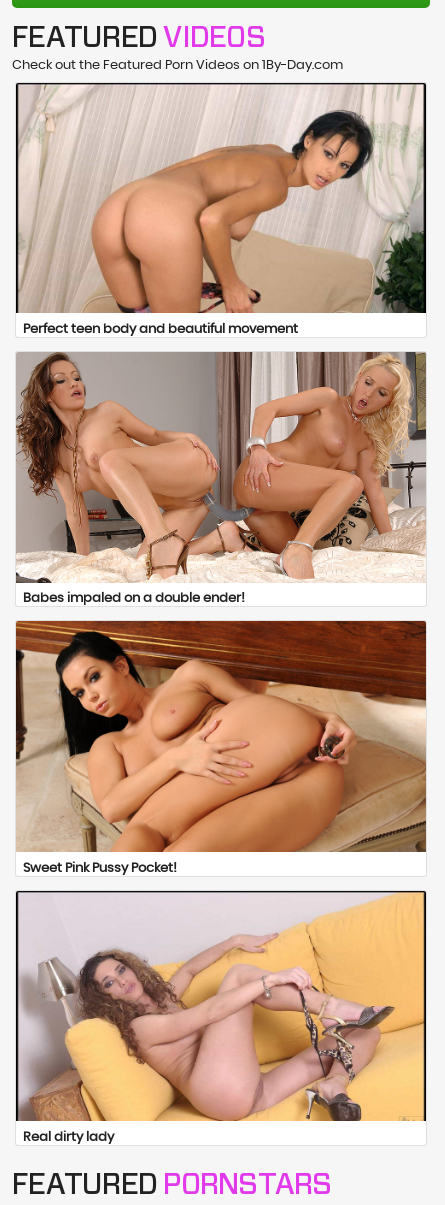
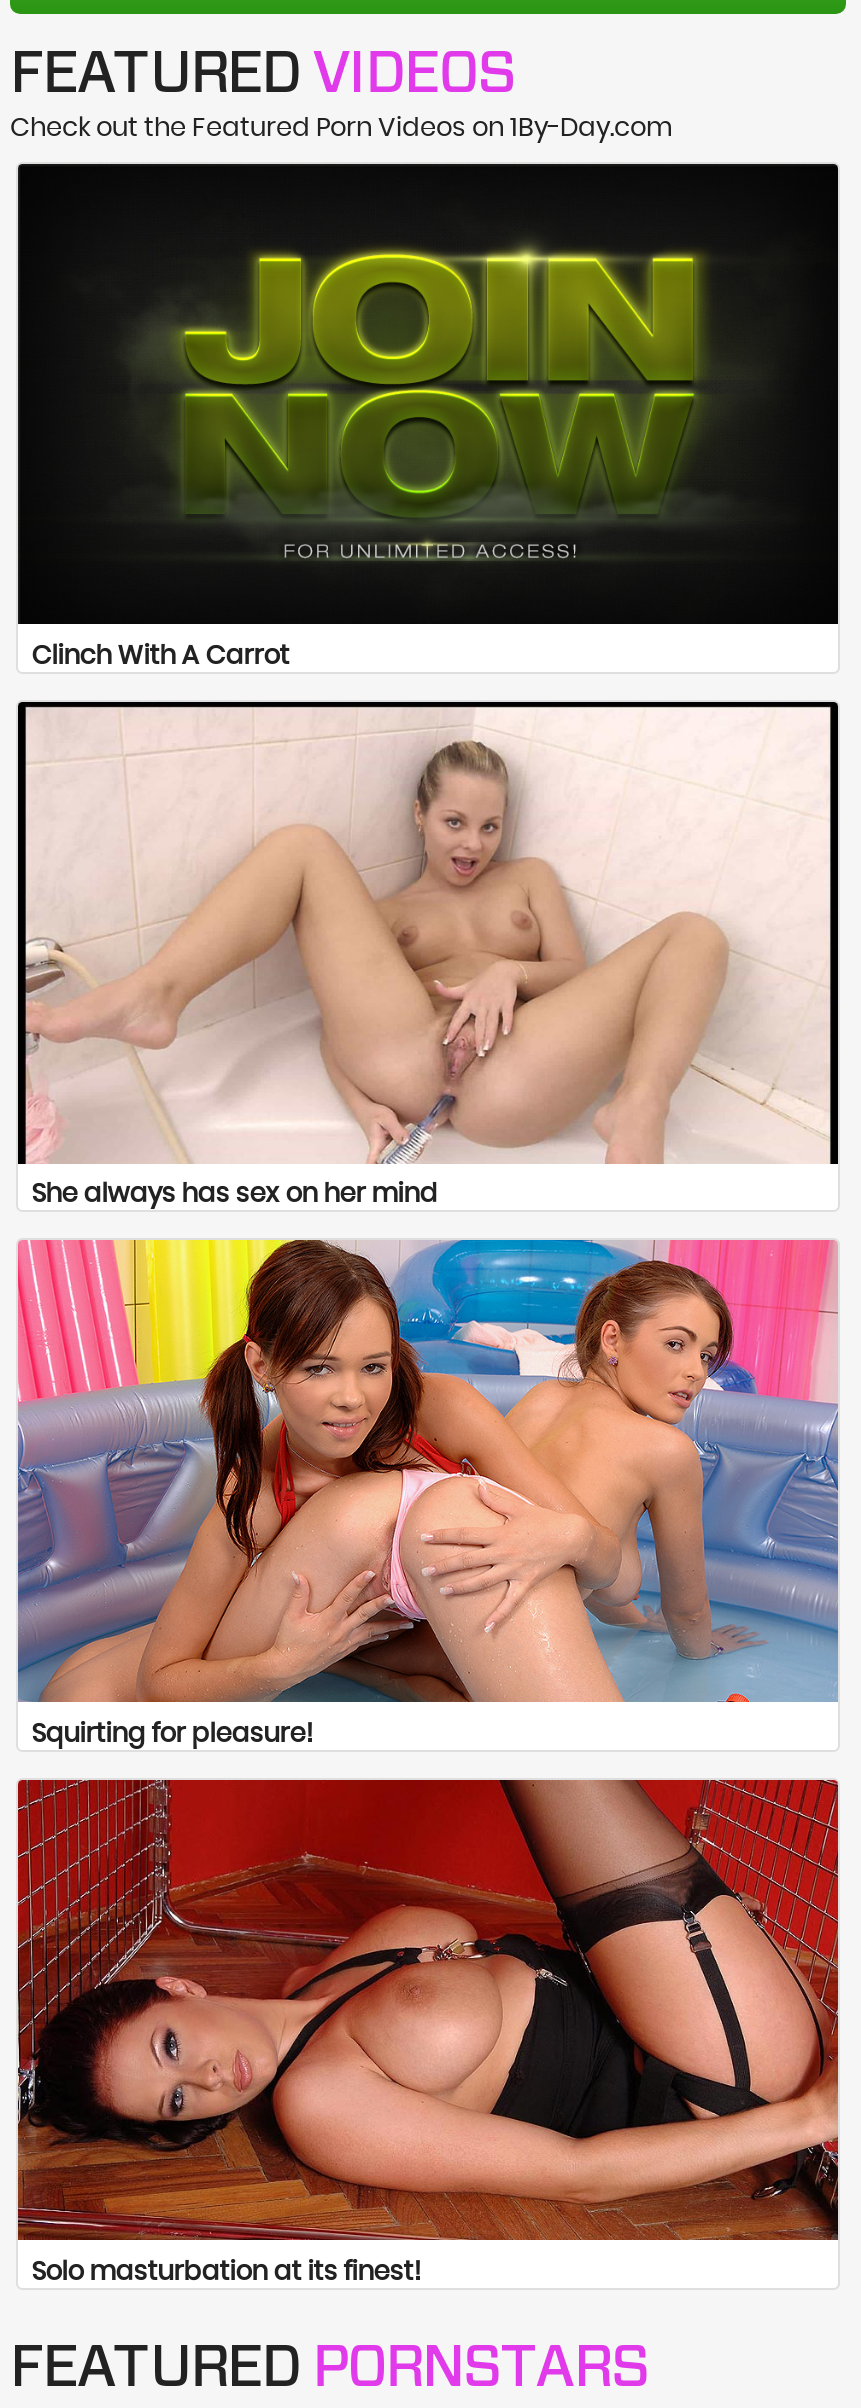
[18,83,424,336] [image] | Perfect teen body and beautiful movement -> [20,164,836,670] [image] | Clinch With A Carrot
[15,351,427,605] [image] | Babes impaled on a double ender! -> [16,700,840,1209] [image] | She always has sex on her mind
[15,620,427,874] [image] | Sweet Pink Pussy Pocket! -> [16,1238,840,1747] [image] | Squirting for pleasure!
[15,890,427,1144] [image] | Real dirty lady -> [16,1778,840,2285] [image] | Solo masturbation at its finest!

